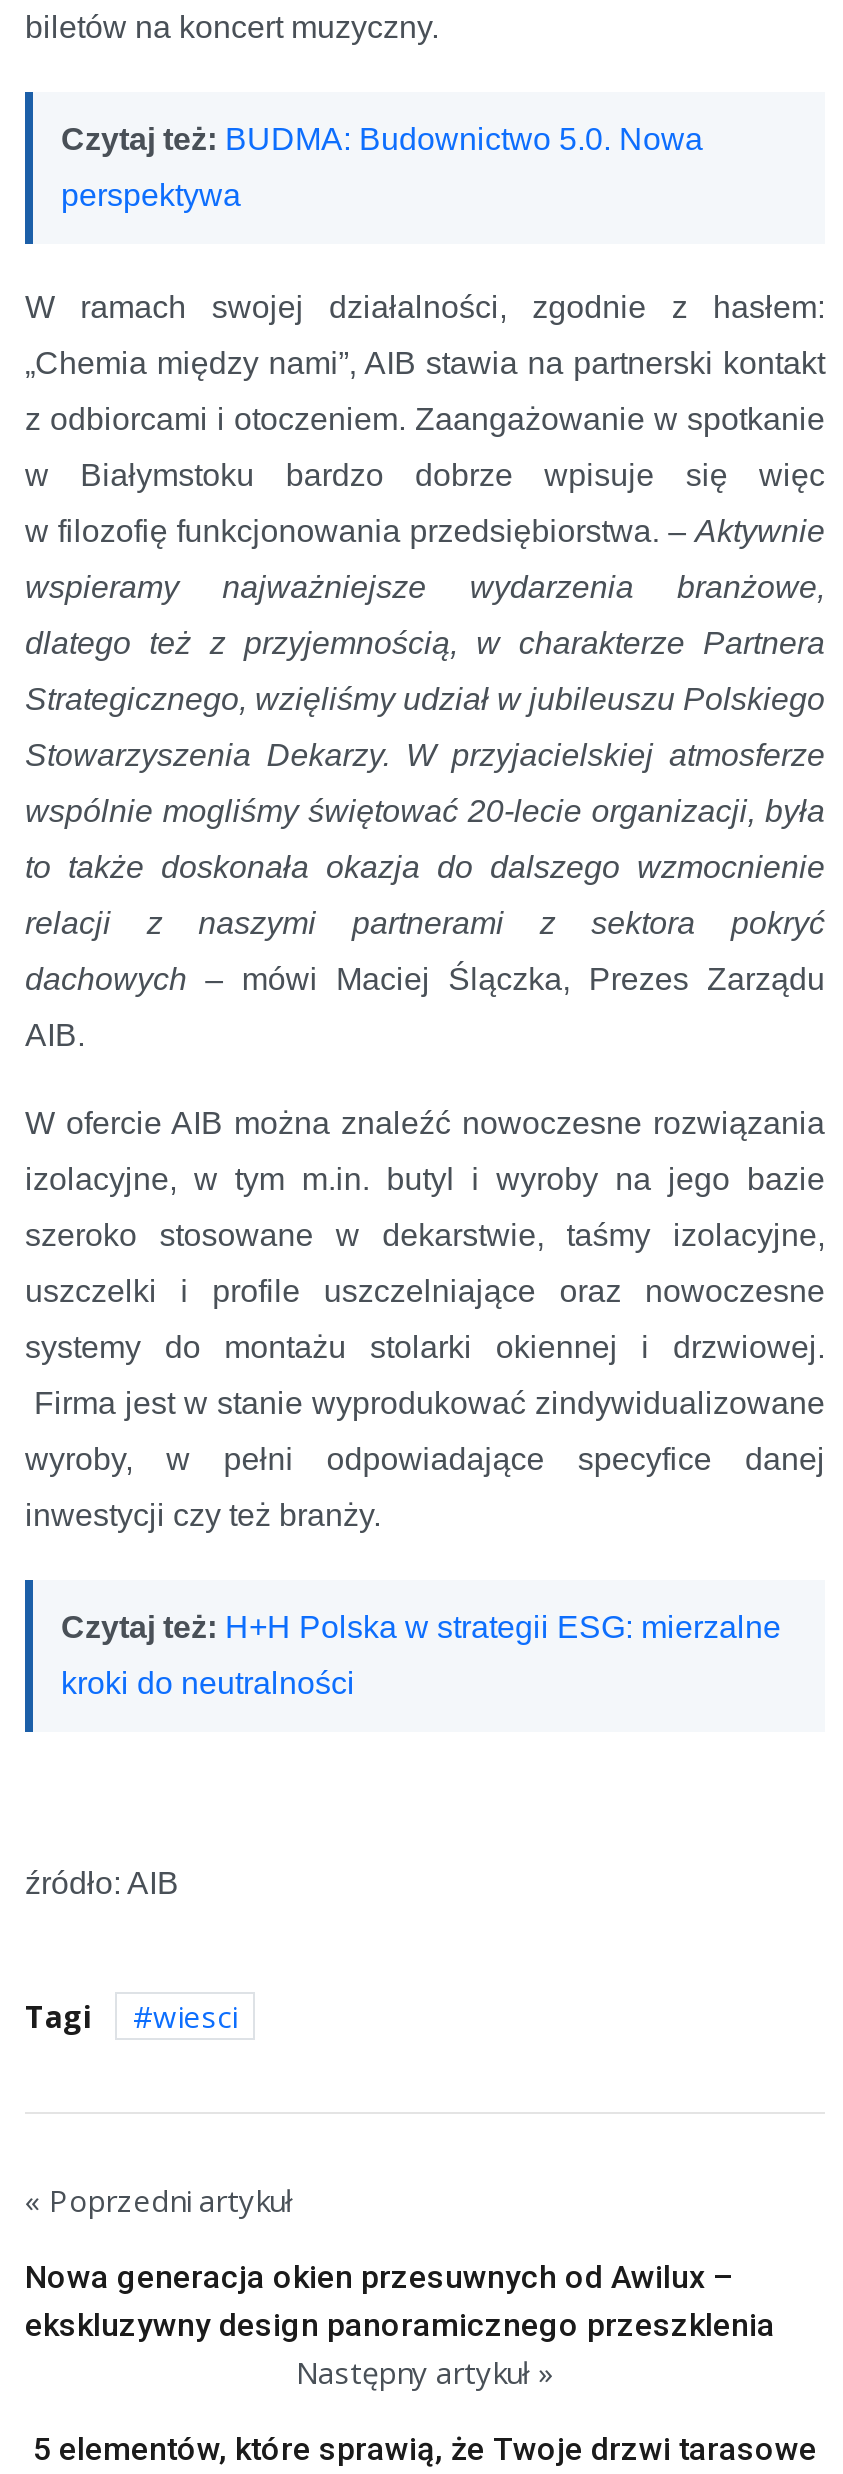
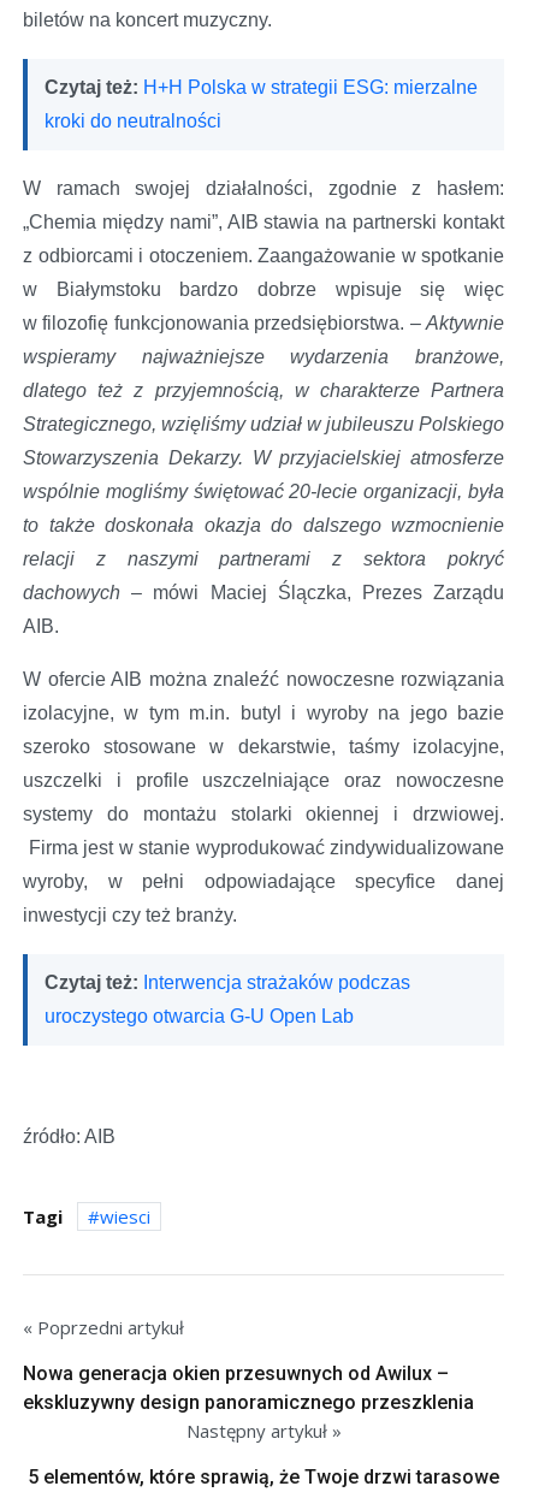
[61,121,703,155] Czytaj też: BUDMA: Budownictwo 5.0. Nowa -> none
[61,177,241,211] perspektywa -> none
none -> [45,972,410,992] Czytaj też: Interwencja strażaków podczas
none -> [45,1006,354,1026] uroczystego otwarcia G-U Open Lab
moved [61,1609,781,1643] -> [45,77,478,97]: Czytaj też: H+H Polska w strategii ESG: mierzalne
moved [61,1665,355,1699] -> [45,110,221,131]: kroki do neutralności

